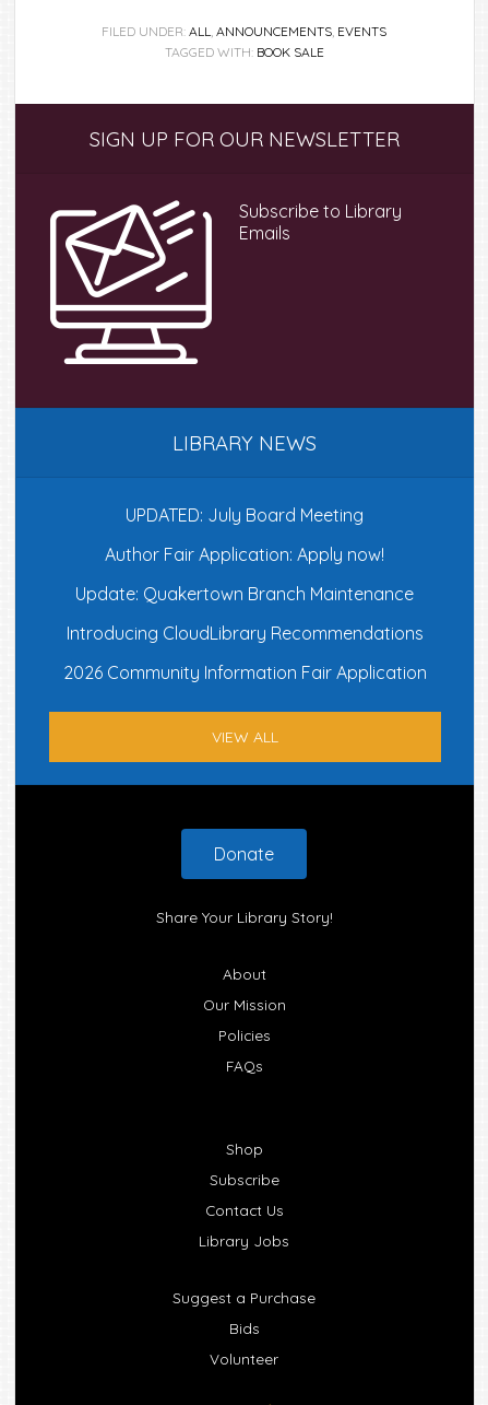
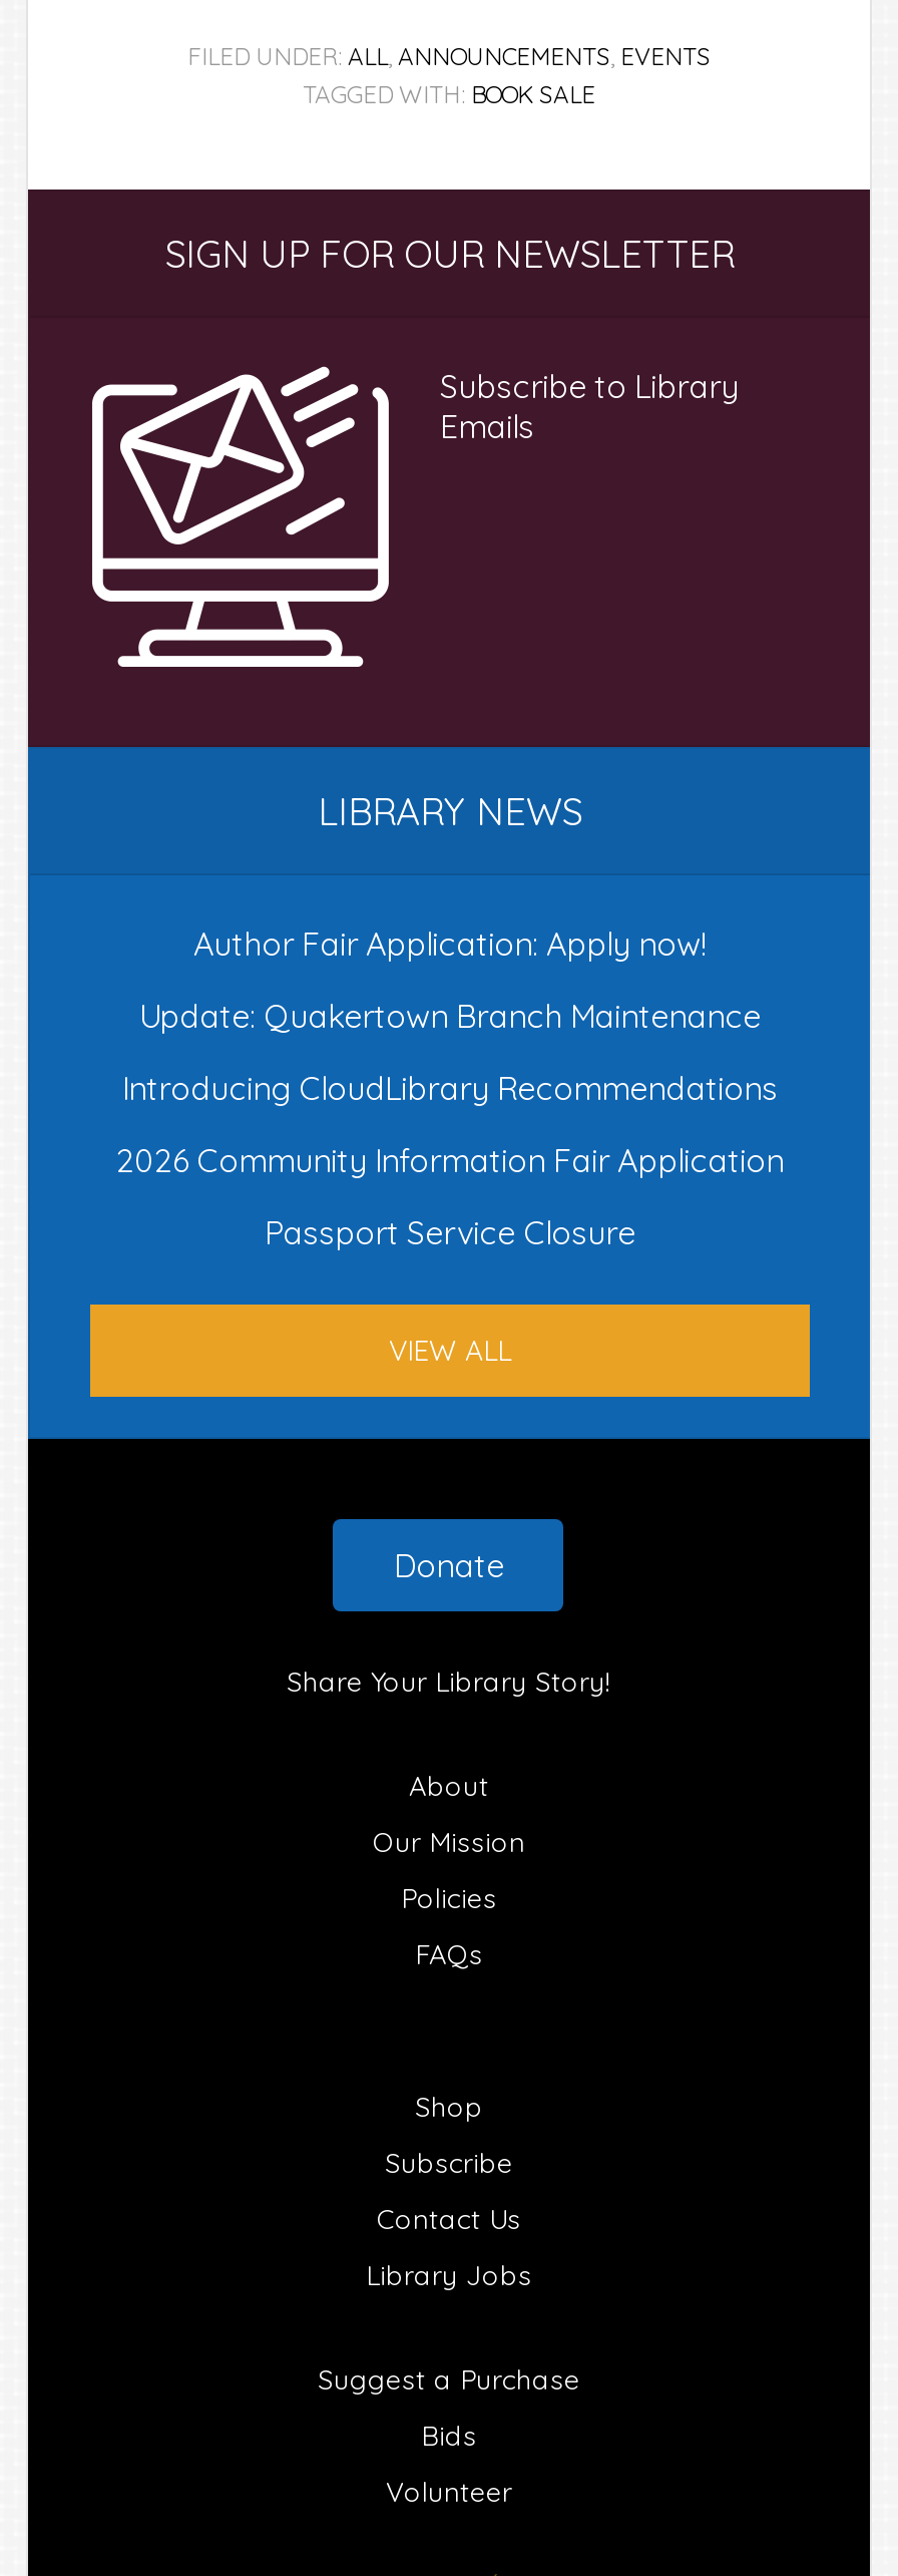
[126,504,364,526] UPDATED: July Board Meeting -> none
moved [63,543,427,683] -> [116,924,784,1180]: Author Fair Application: Apply now! | Update: Quakertown Branch Maintenance | Introducing CloudLibrary Recommendations | 2026 Community Information Fair Application
none -> [265,1212,635,1252] Passport Service Closure

